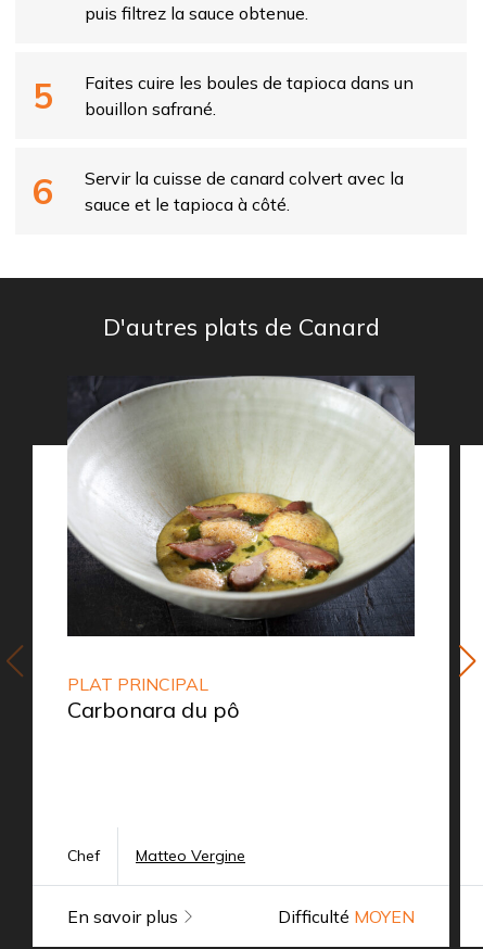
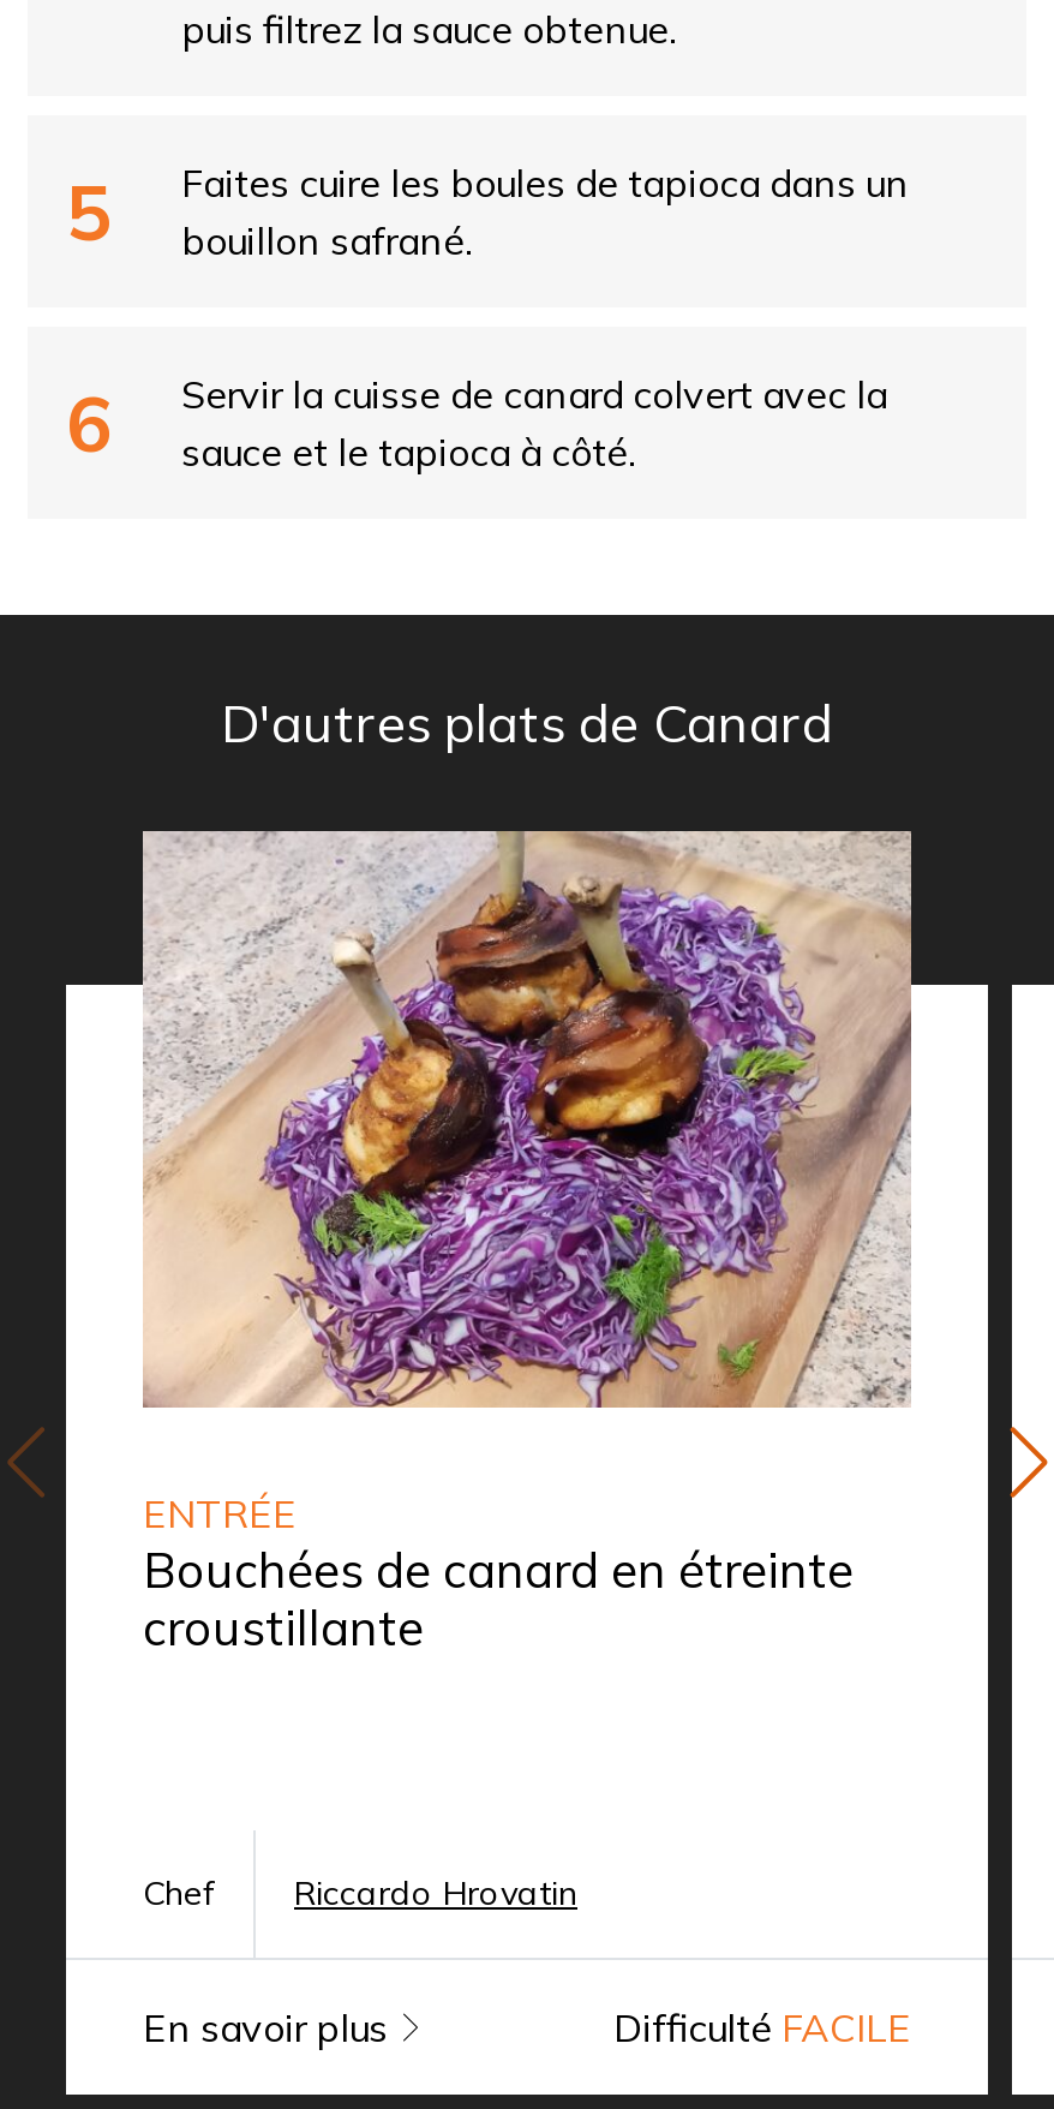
[66,376,416,723] [image] | PLAT PRINCIPAL | Carbonara du pô -> [140,829,911,1658] [image] | ENTRÉE | Bouchées de canard en étreinte | croustillante
[136,846,245,866] Matteo Vergine -> [294,1872,577,1915] Riccardo Hrovatin
[278,906,415,928] Difficulté MOYEN -> [613,2004,911,2052] Difficulté FACILE

